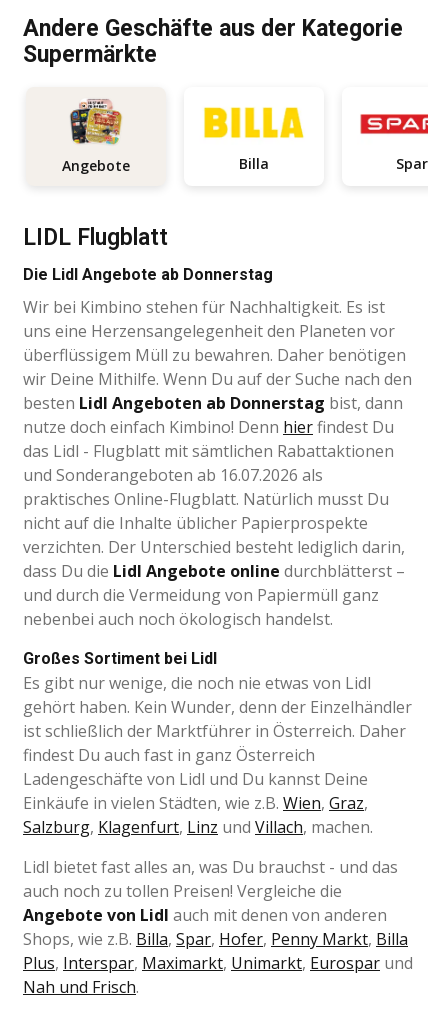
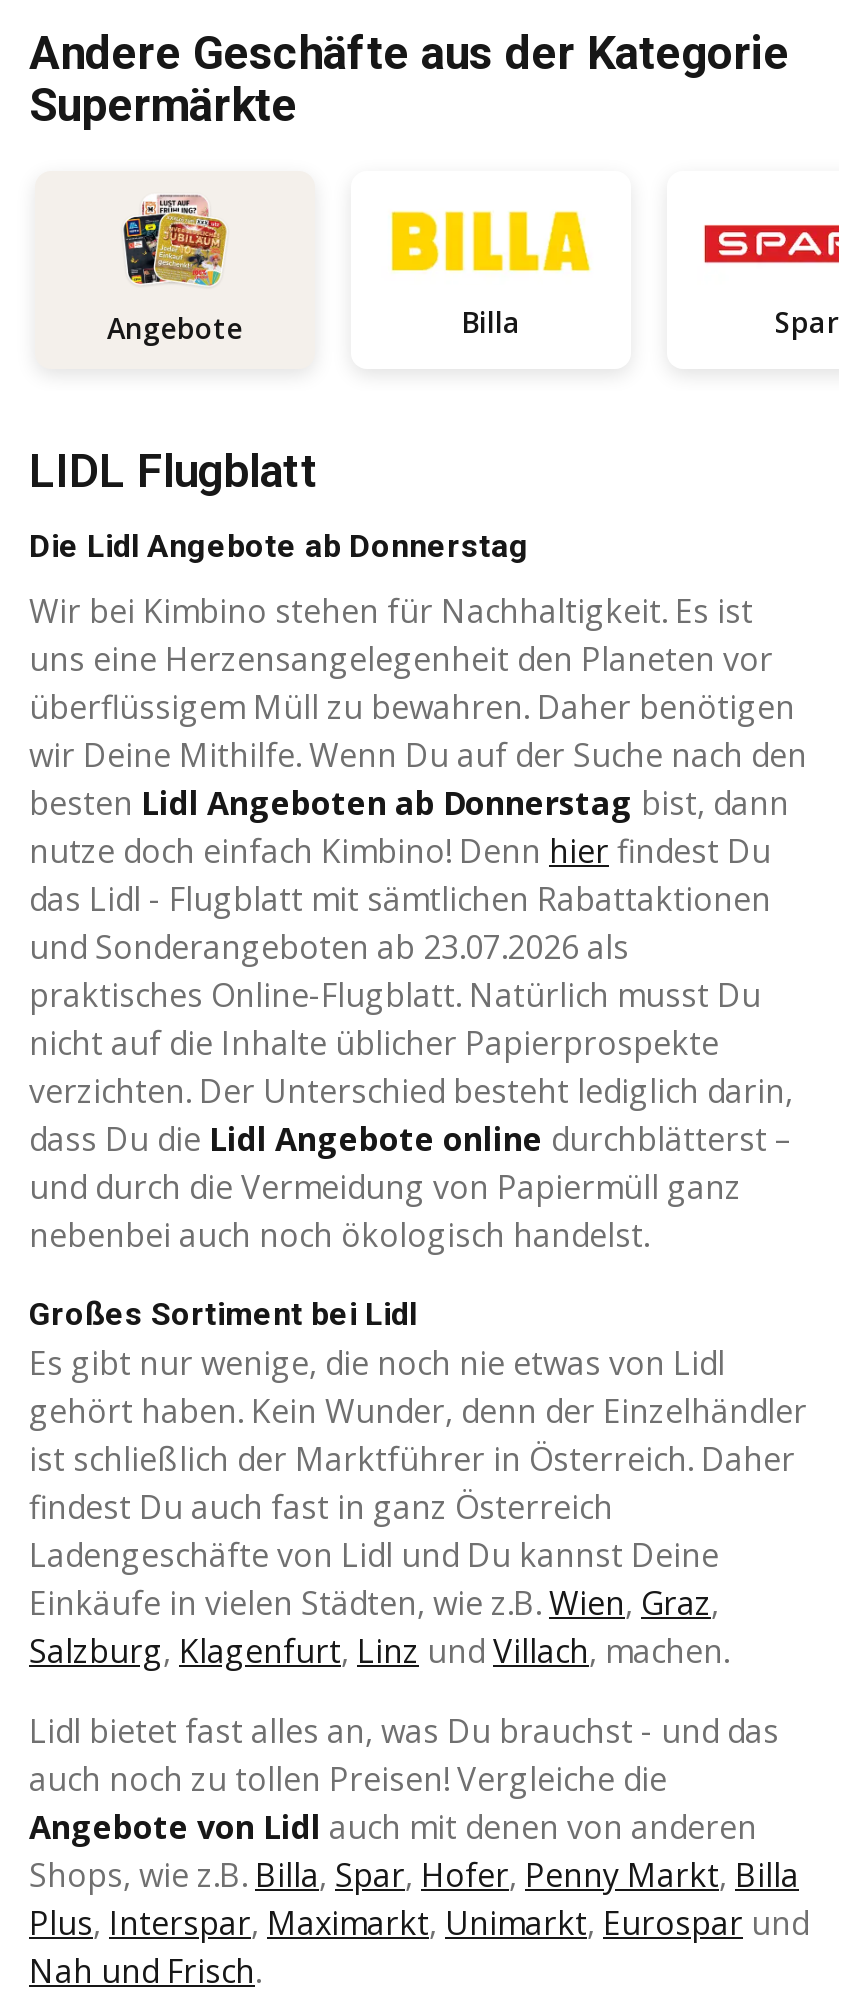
[23,464,323,486] und Sonderangeboten ab 16.07.2026 als -> [29,926,629,970] und Sonderangeboten ab 23.07.2026 als

